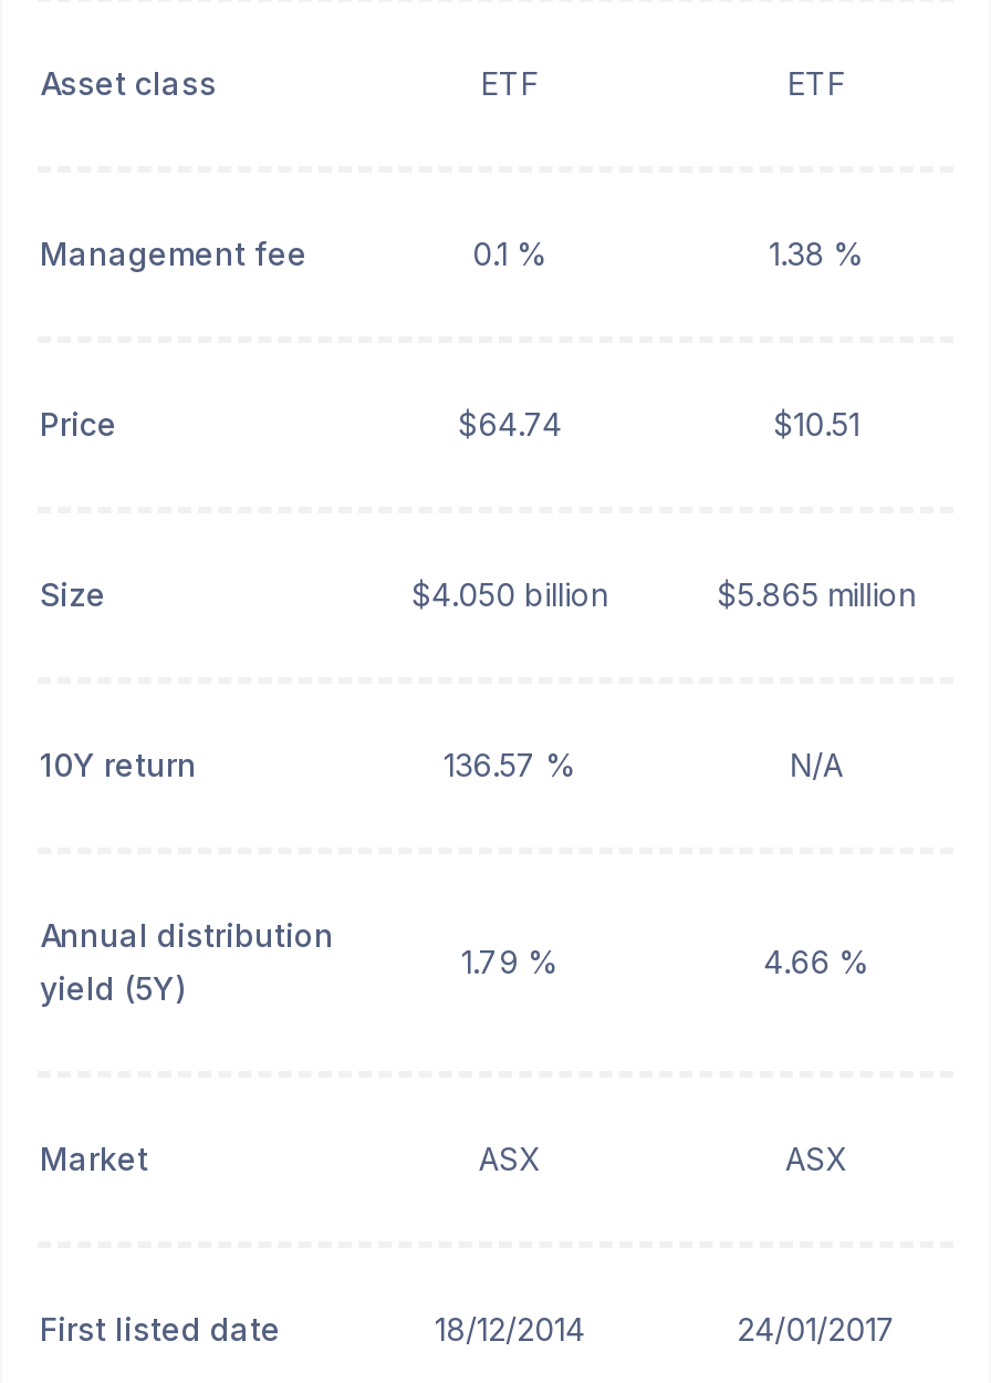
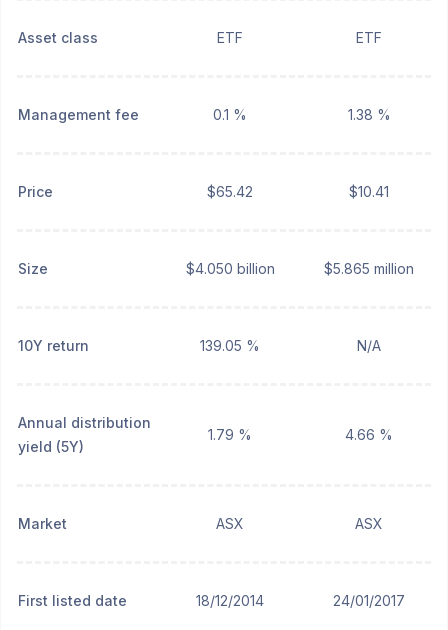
[458,405,562,443] $64.74 -> [207,183,253,200] $65.42
[774,405,860,443] $10.51 -> [349,183,389,200] $10.41
[444,746,576,783] 136.57 % -> [200,337,260,354] 139.05 %

